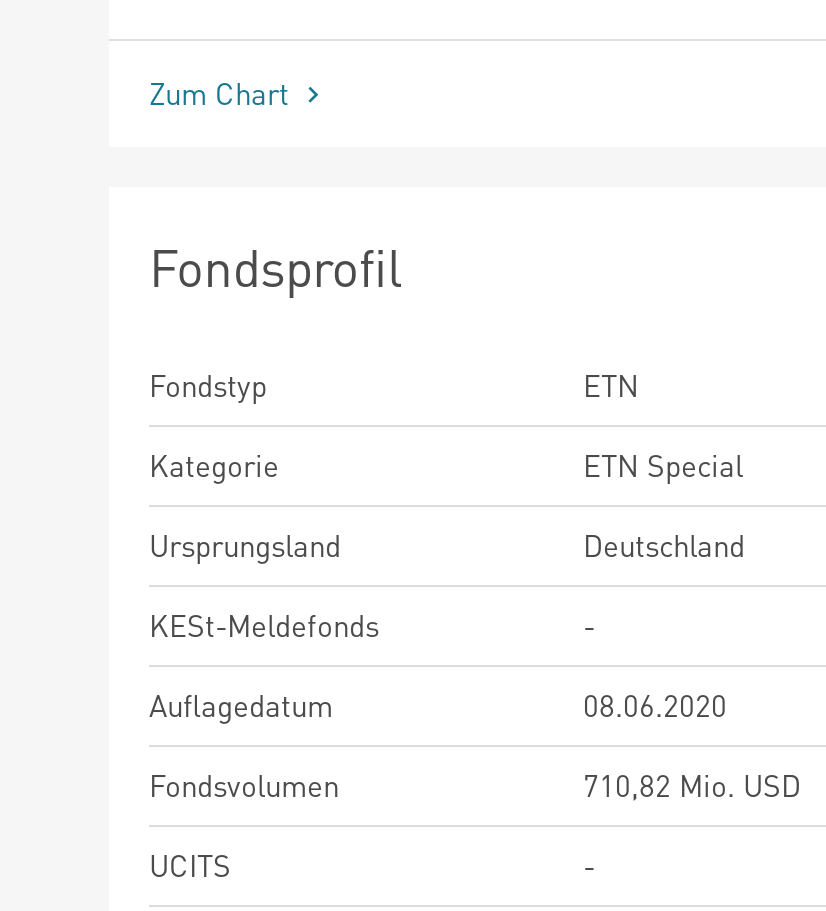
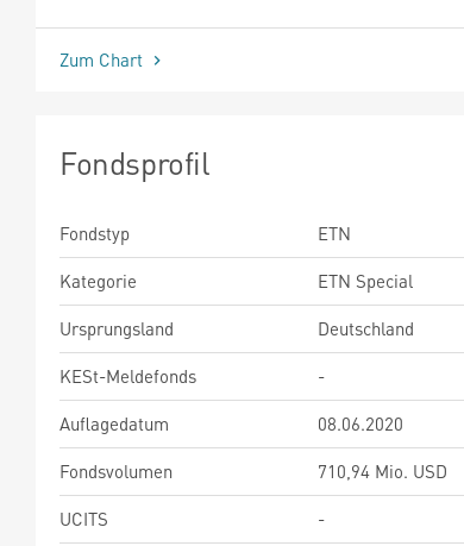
[583,764,801,804] 710,82 Mio. USD -> [318,459,447,482] 710,94 Mio. USD

